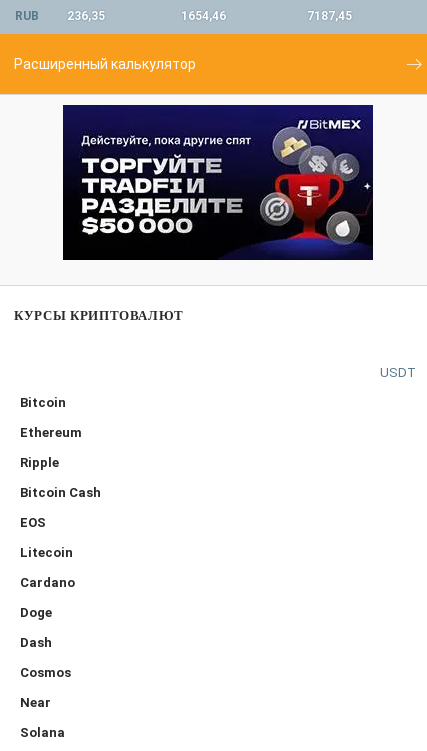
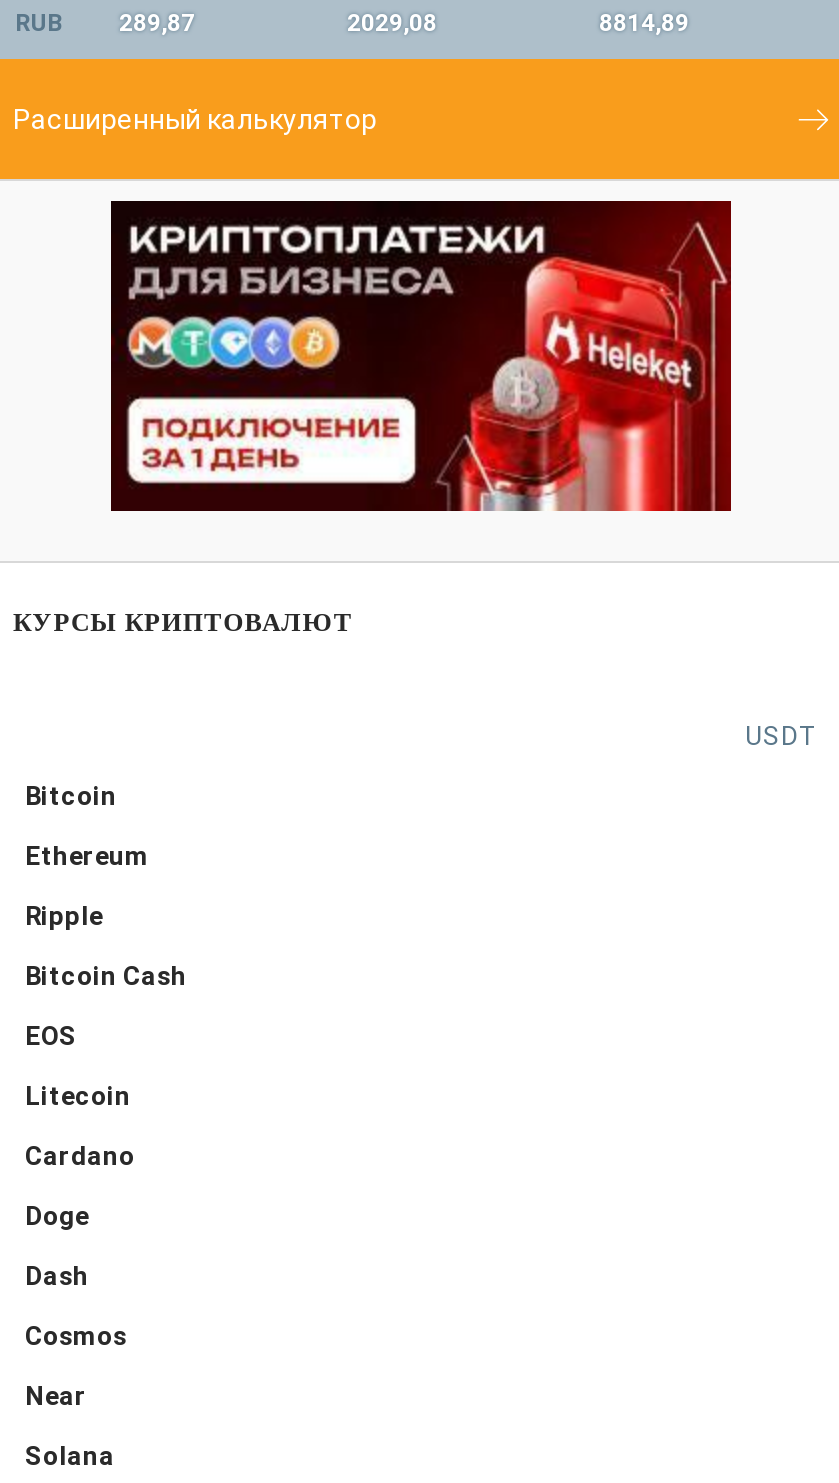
[15,9,105,23] RUB 236,35 -> [15,9,195,37] RUB 289,87
[181,9,226,23] 1654,46 -> [347,9,437,37] 2029,08
[307,9,352,23] 7187,45 -> [599,9,689,37] 8814,89
[63,104,374,261] [image] -> [111,199,733,513] [image]

